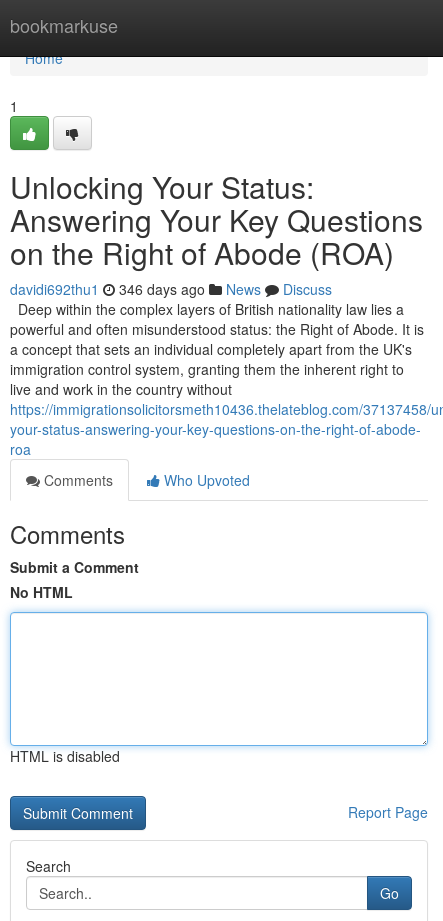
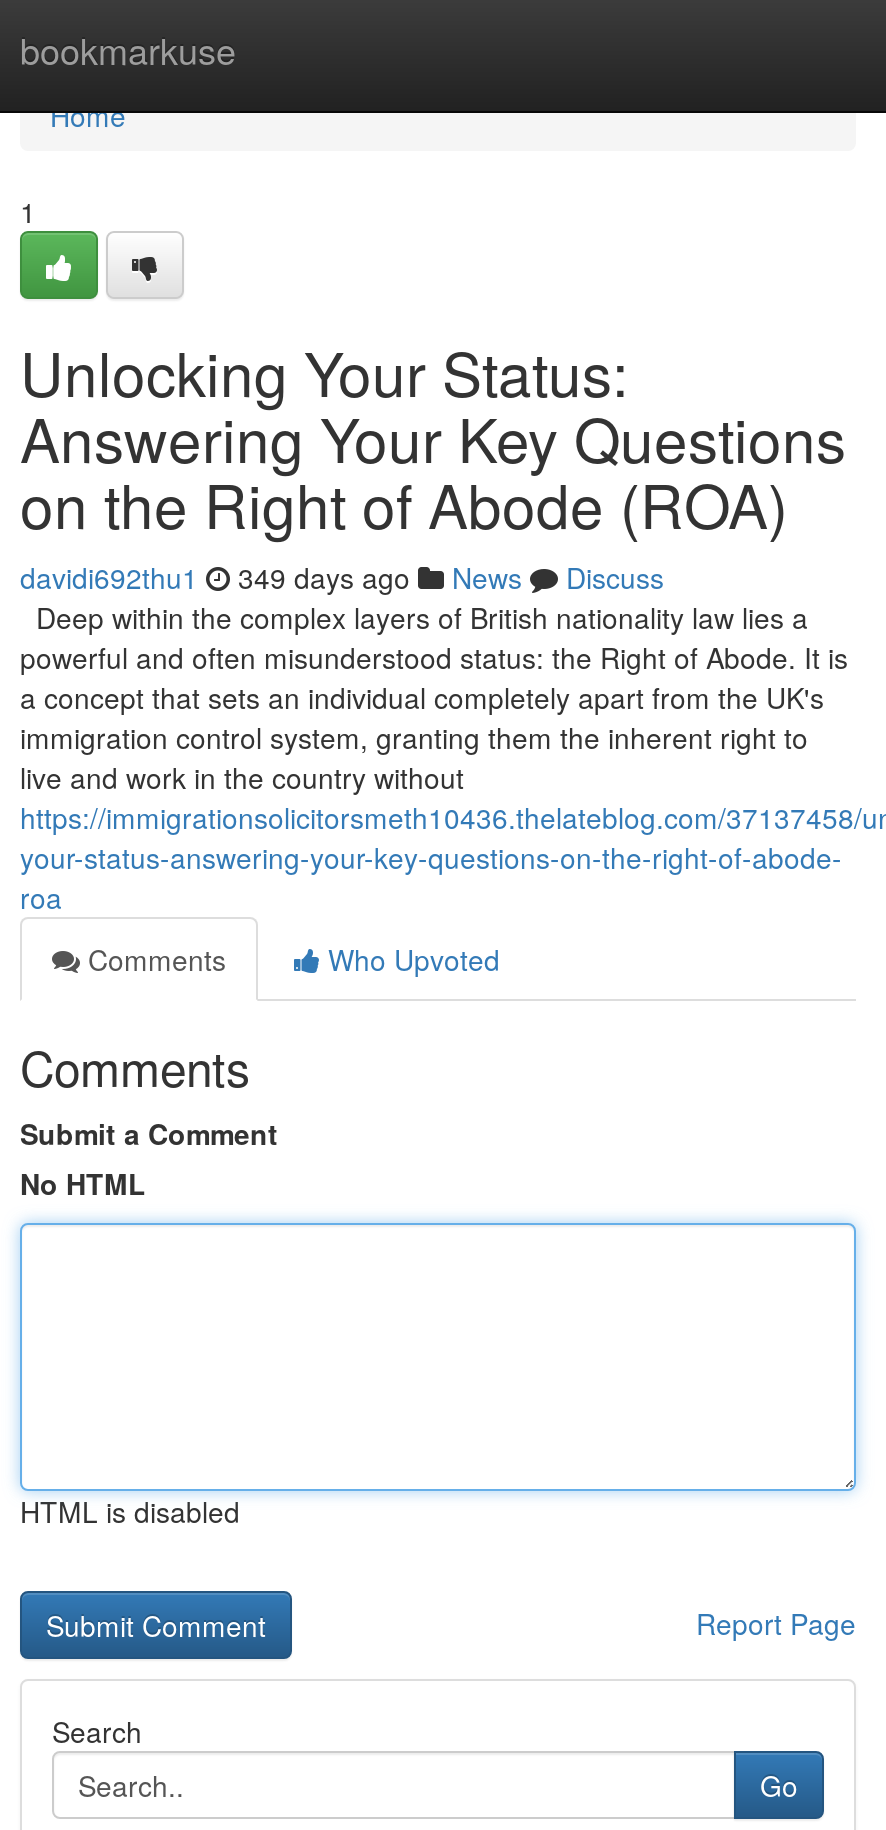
[10,279,332,299] davidi692thu1 346 days ago News Discuss -> [20,557,664,597] davidi692thu1 349 days ago News Discuss

